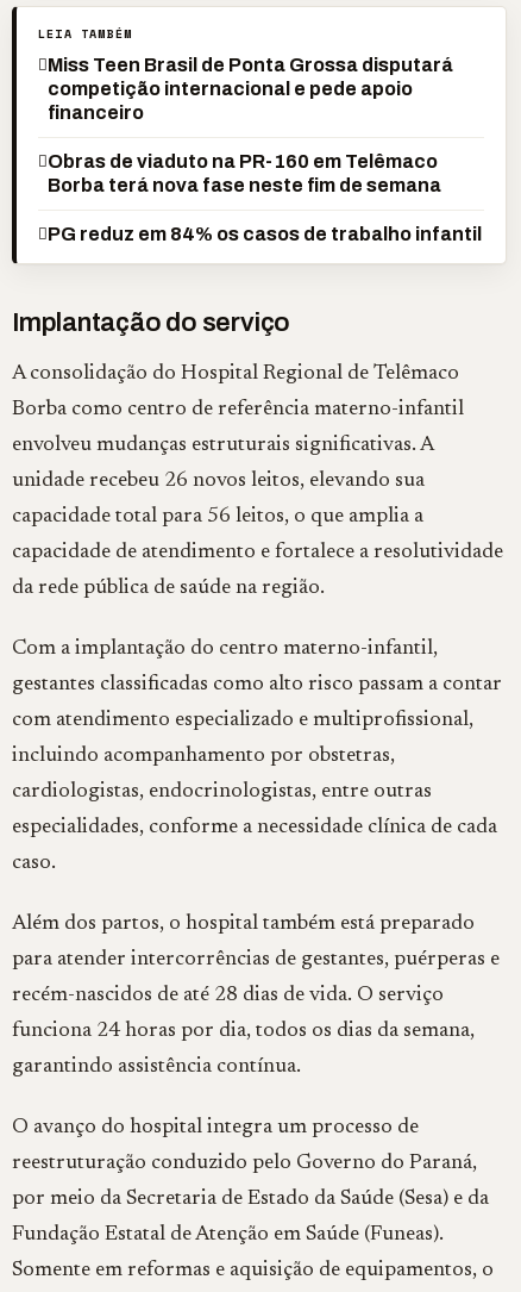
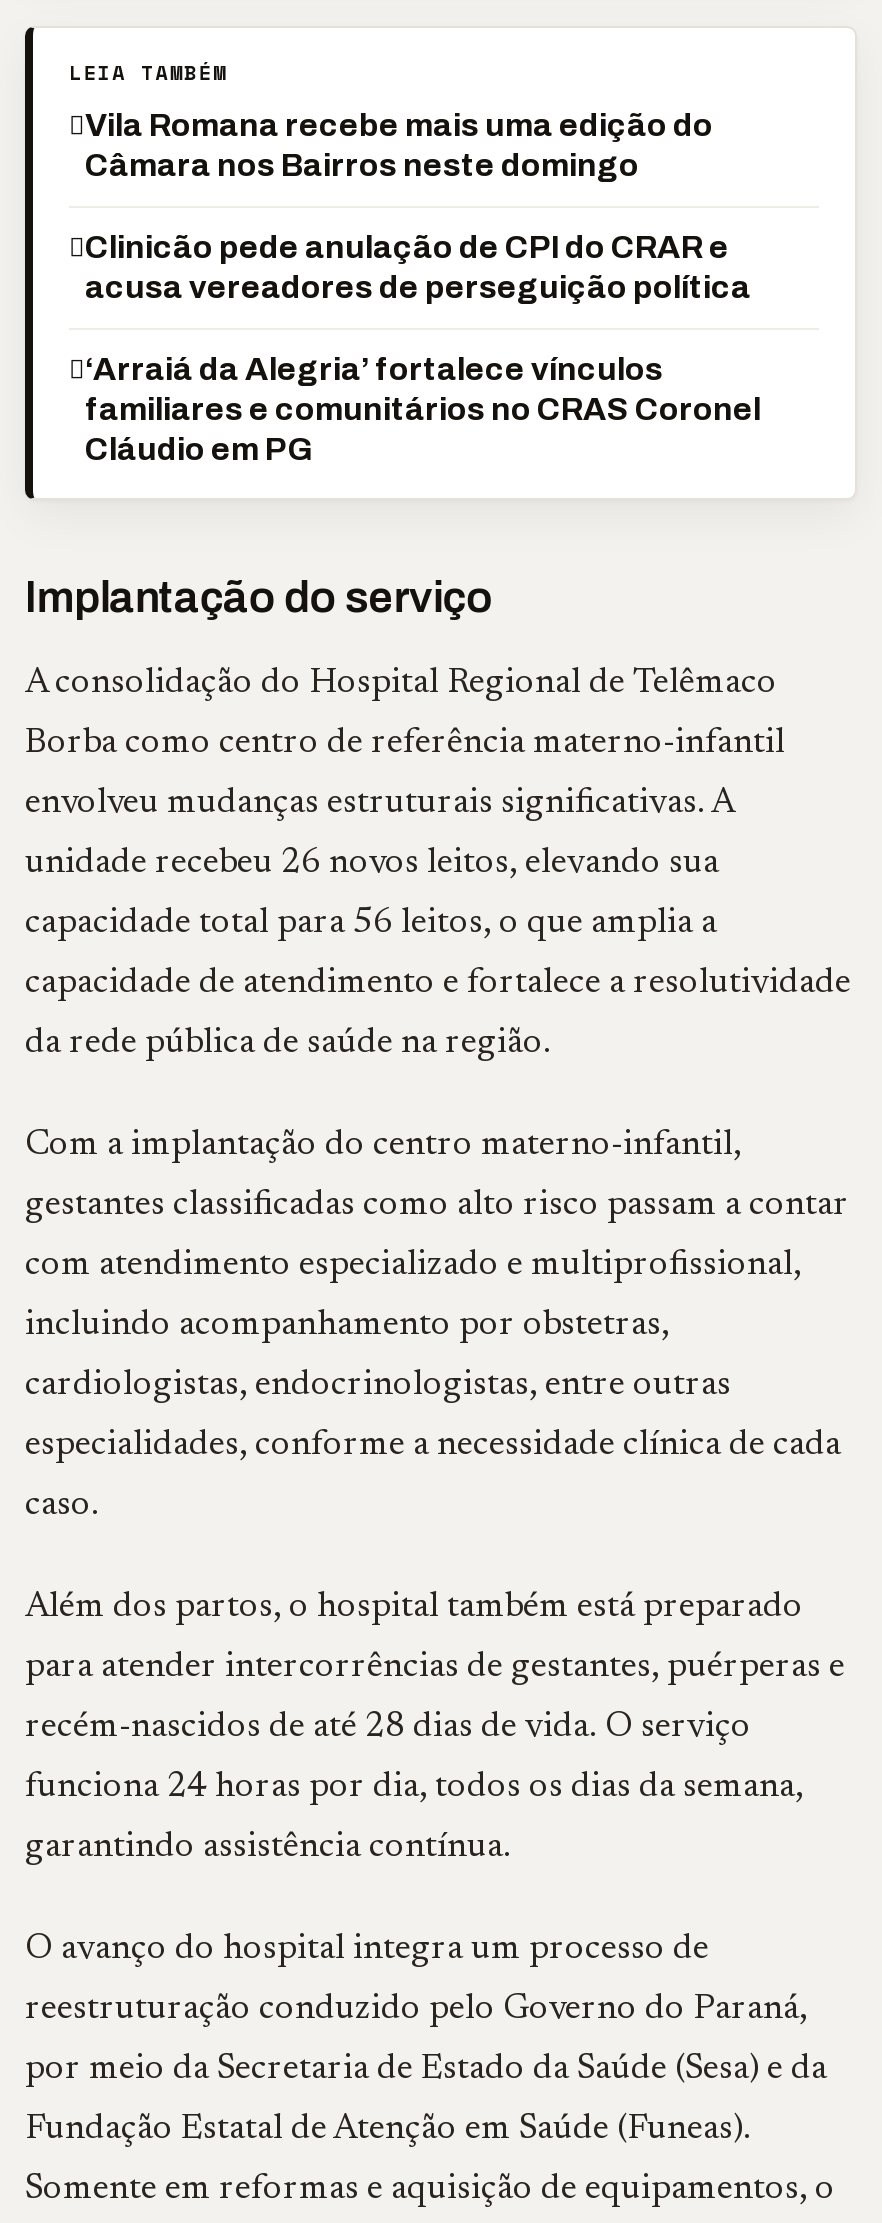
[48,55,453,123] Miss Teen Brasil de Ponta Grossa disputará | competição internacional e pede apoio | financeiro -> [85,108,713,182] Vila Romana recebe mais uma edição do | Câmara nos Bairros neste domingo
[48,151,441,195] Obras de viaduto na PR-160 em Telêmaco | Borba terá nova fase neste fim de semana -> [85,230,751,304] Clinicão pede anulação de CPI do CRAR e | acusa vereadores de perseguição política
[48,224,482,244] PG reduz em 84% os casos de trabalho infantil -> [85,352,761,466] ‘Arraiá da Alegria’ fortalece vínculos | familiares e comunitários no CRAS Coronel | Cláudio em PG

